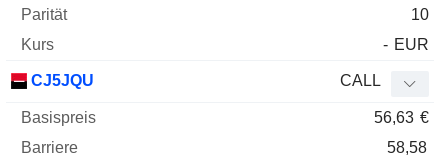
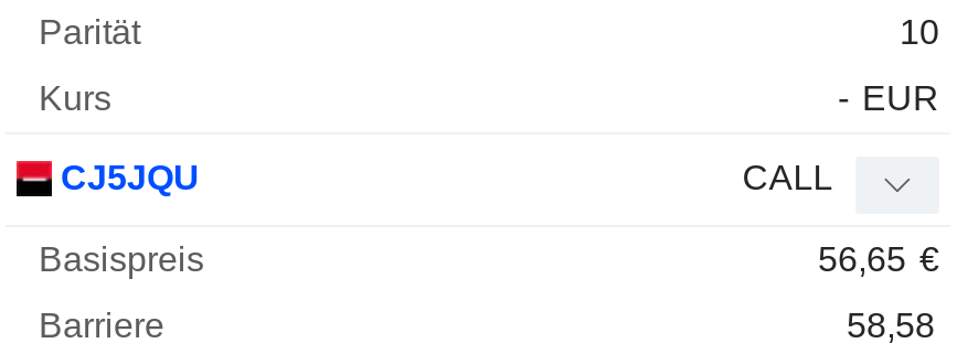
[374,109,429,126] 56,63 € -> [818,241,939,278] 56,65 €

